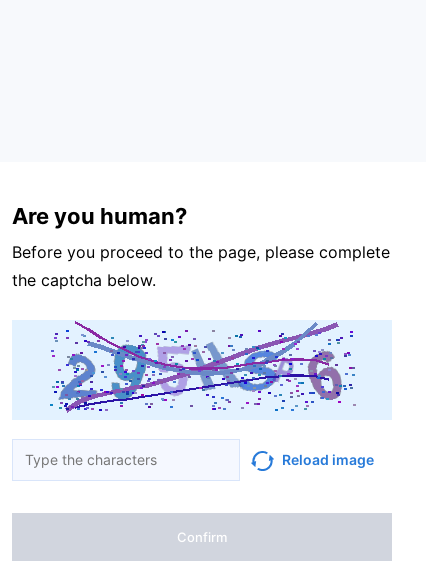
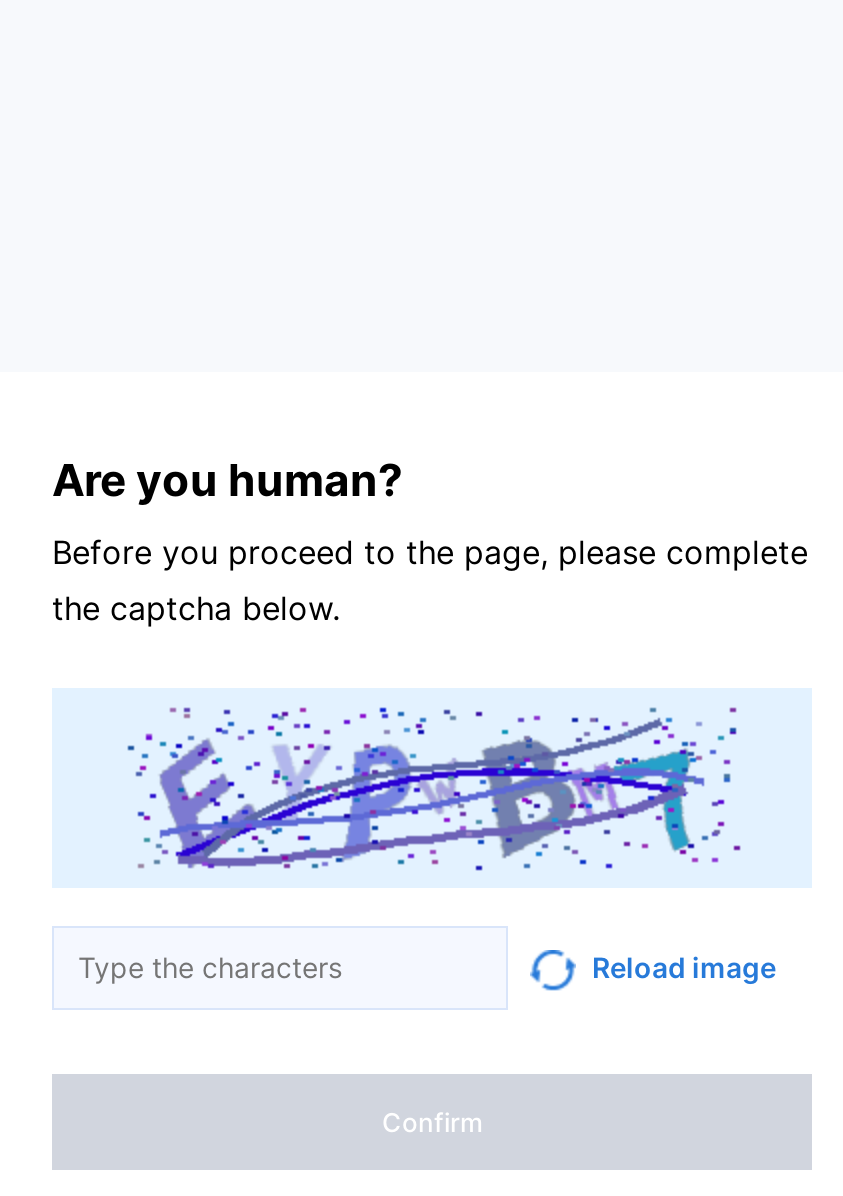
[49,320,356,414] [image] -> [128,692,742,872] [image]

